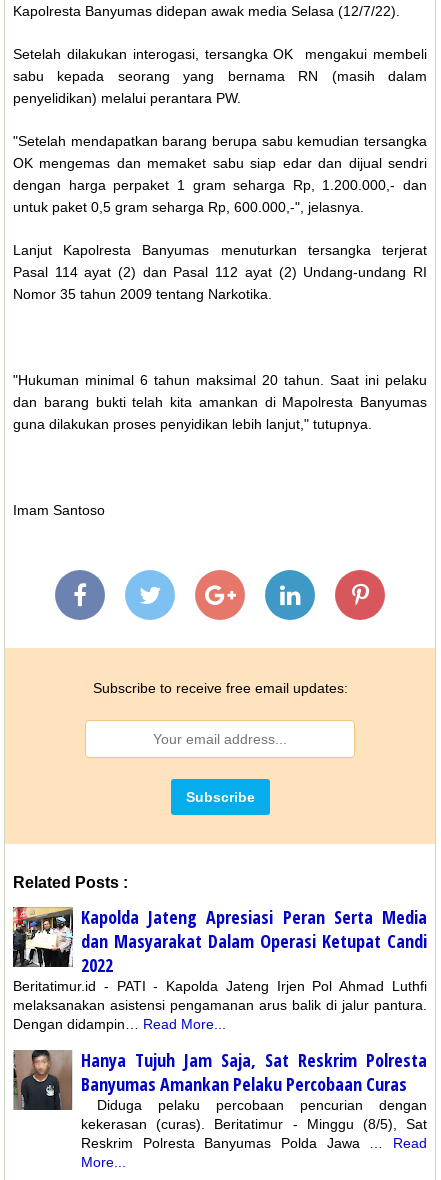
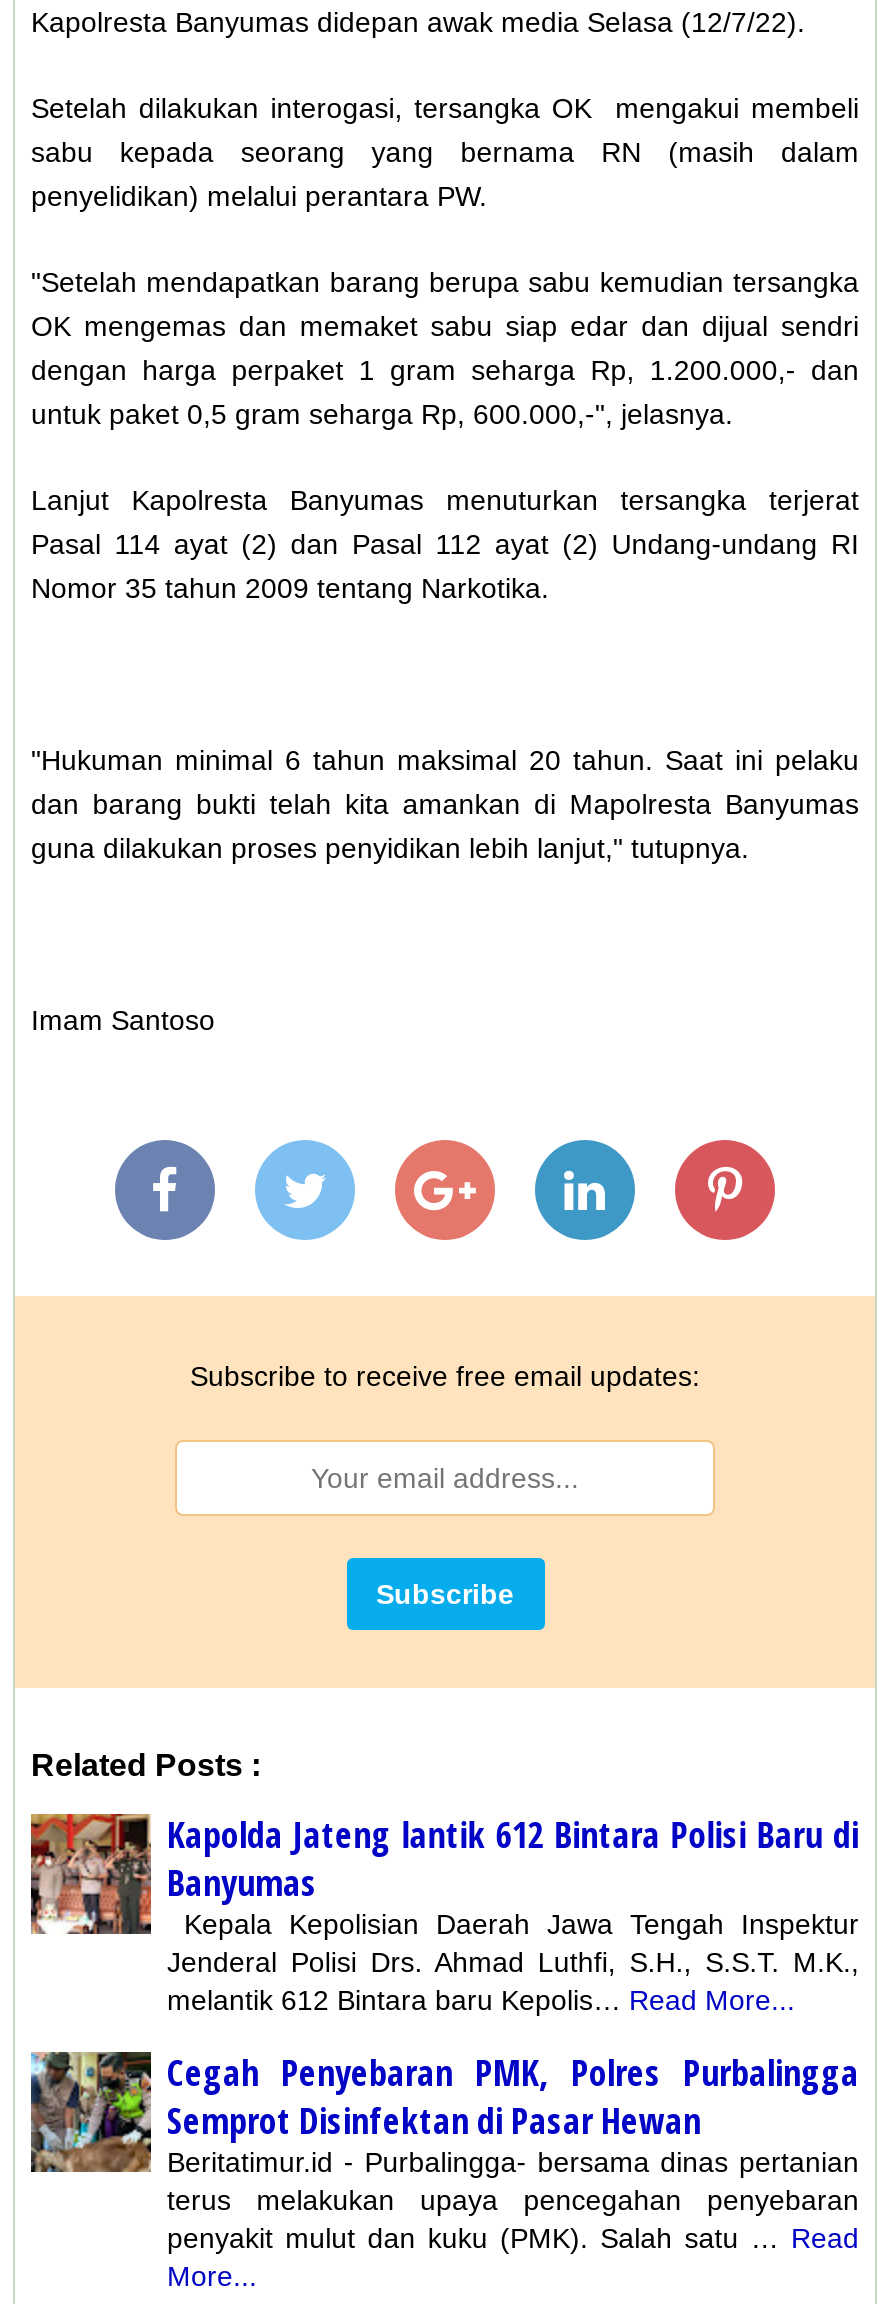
[12,905,427,1032] [image] | Kapolda Jateng Apresiasi Peran Serta Media | dan Masyarakat Dalam Operasi Ketupat Candi | 2022 | Beritatimur.id - PATI - Kapolda Jateng Irjen Pol Ahmad Luthfi | melaksanakan asistensi pengamanan arus balik di jalur pantura. | Dengan didampin… Read More... -> [29,1811,859,2017] [image] | Kapolda Jateng lantik 612 Bintara Polisi Baru di | Banyumas | Kepala Kepolisian Daerah Jawa Tengah Inspektur | Jenderal Polisi Drs. Ahmad Luthfi, S.H., S.S.T. M.K., | melantik 612 Bintara baru Kepolis… Read More...
[13,1048,427,1151] [image] | Hanya Tujuh Jam Saja, Sat Reskrim Polresta | Banyumas Amankan Pelaku Percobaan Curas | Diduga pelaku percobaan pencurian dengan | kekerasan (curas). Beritatimur - Minggu (8/5), Sat | Reskrim Polresta Banyumas Polda Jawa … | Read -> [29,2048,859,2254] [image] | Cegah Penyebaran PMK, Polres Purbalingga | Semprot Disinfektan di Pasar Hewan | Beritatimur.id - Purbalingga- bersama dinas pertanian | terus melakukan upaya pencegahan penyebaran | penyakit mulut dan kuku (PMK). Salah satu … Read

